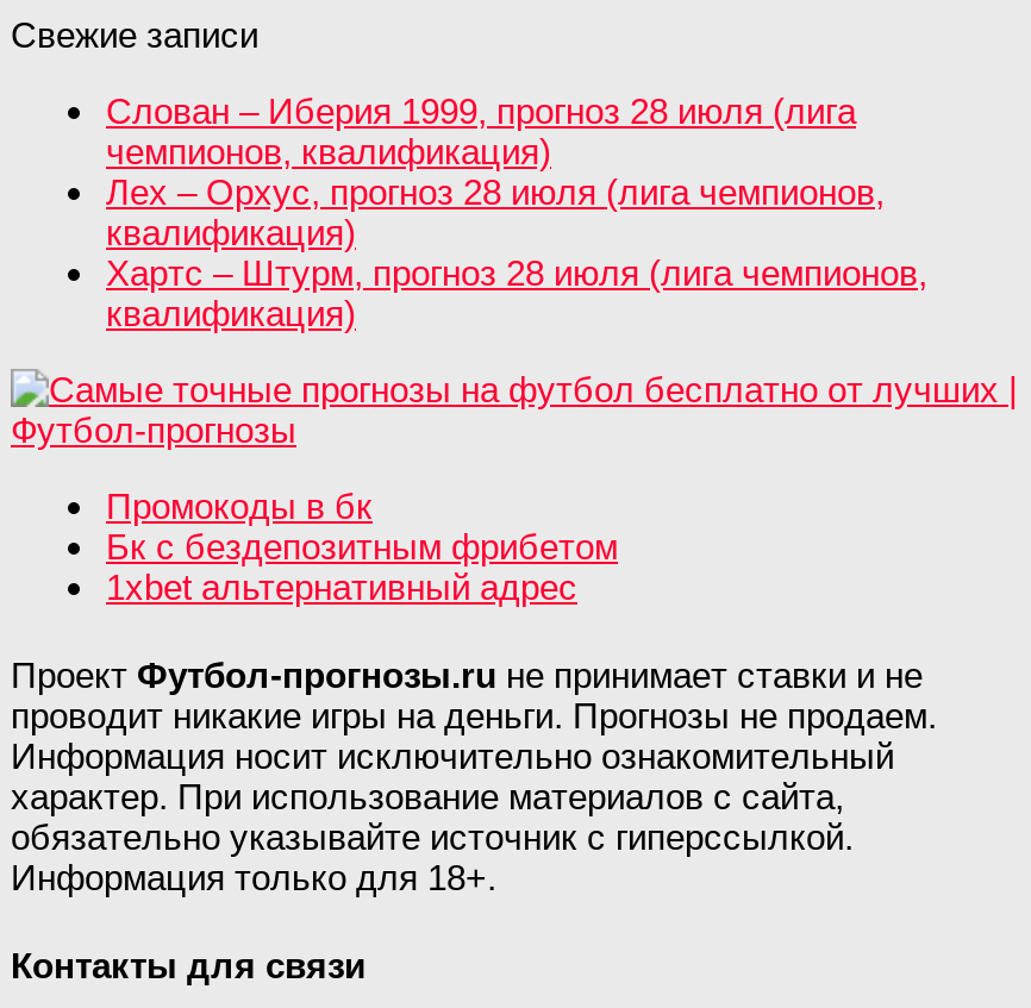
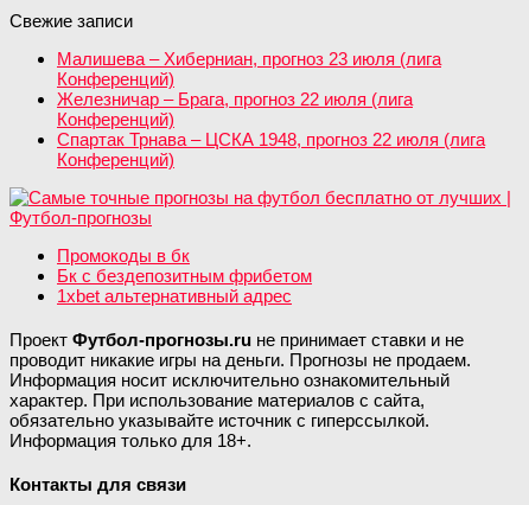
[106,90,927,333] Слован – Иберия 1999, прогноз 28 июля (лига | чемпионов, квалификация) | Лех – Орхус, прогноз 28 июля (лига чемпионов, | квалификация) | Хартс – Штурм, прогноз 28 июля (лига чемпионов, | квалификация) -> [57,48,485,169] Малишева – Хиберниан, прогноз 23 июля (лига | Конференций) | Железничар – Брага, прогноз 22 июля (лига | Конференций) | Спартак Трнава – ЦСКА 1948, прогноз 22 июля (лига | Конференций)

